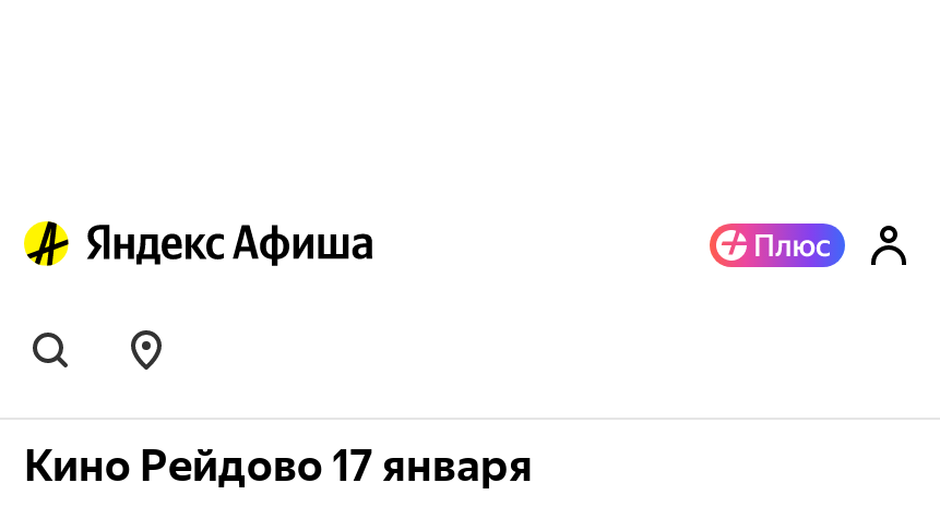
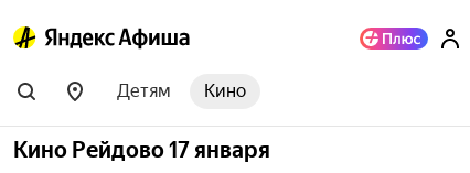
none -> [117,80,246,101] Детям | Кино

